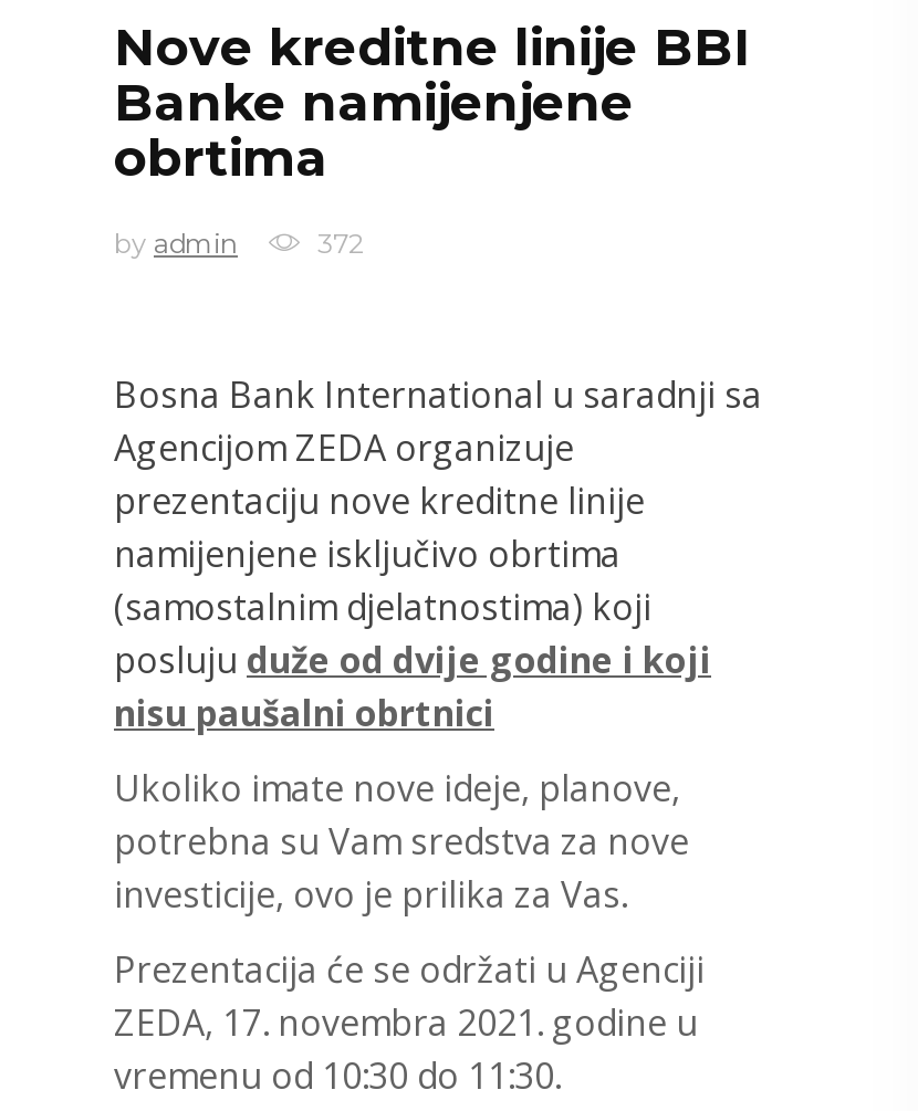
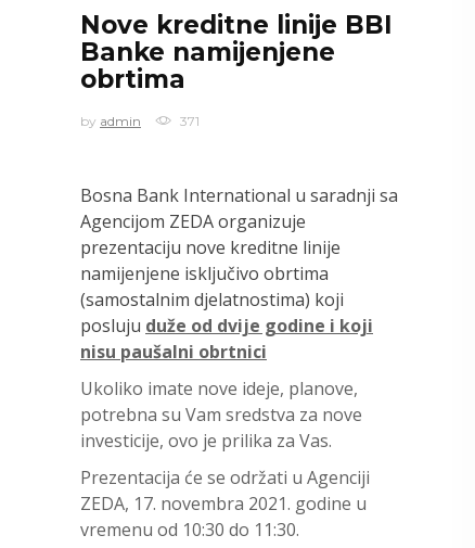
[317,227,364,260] 372 -> [180,113,200,129] 371

